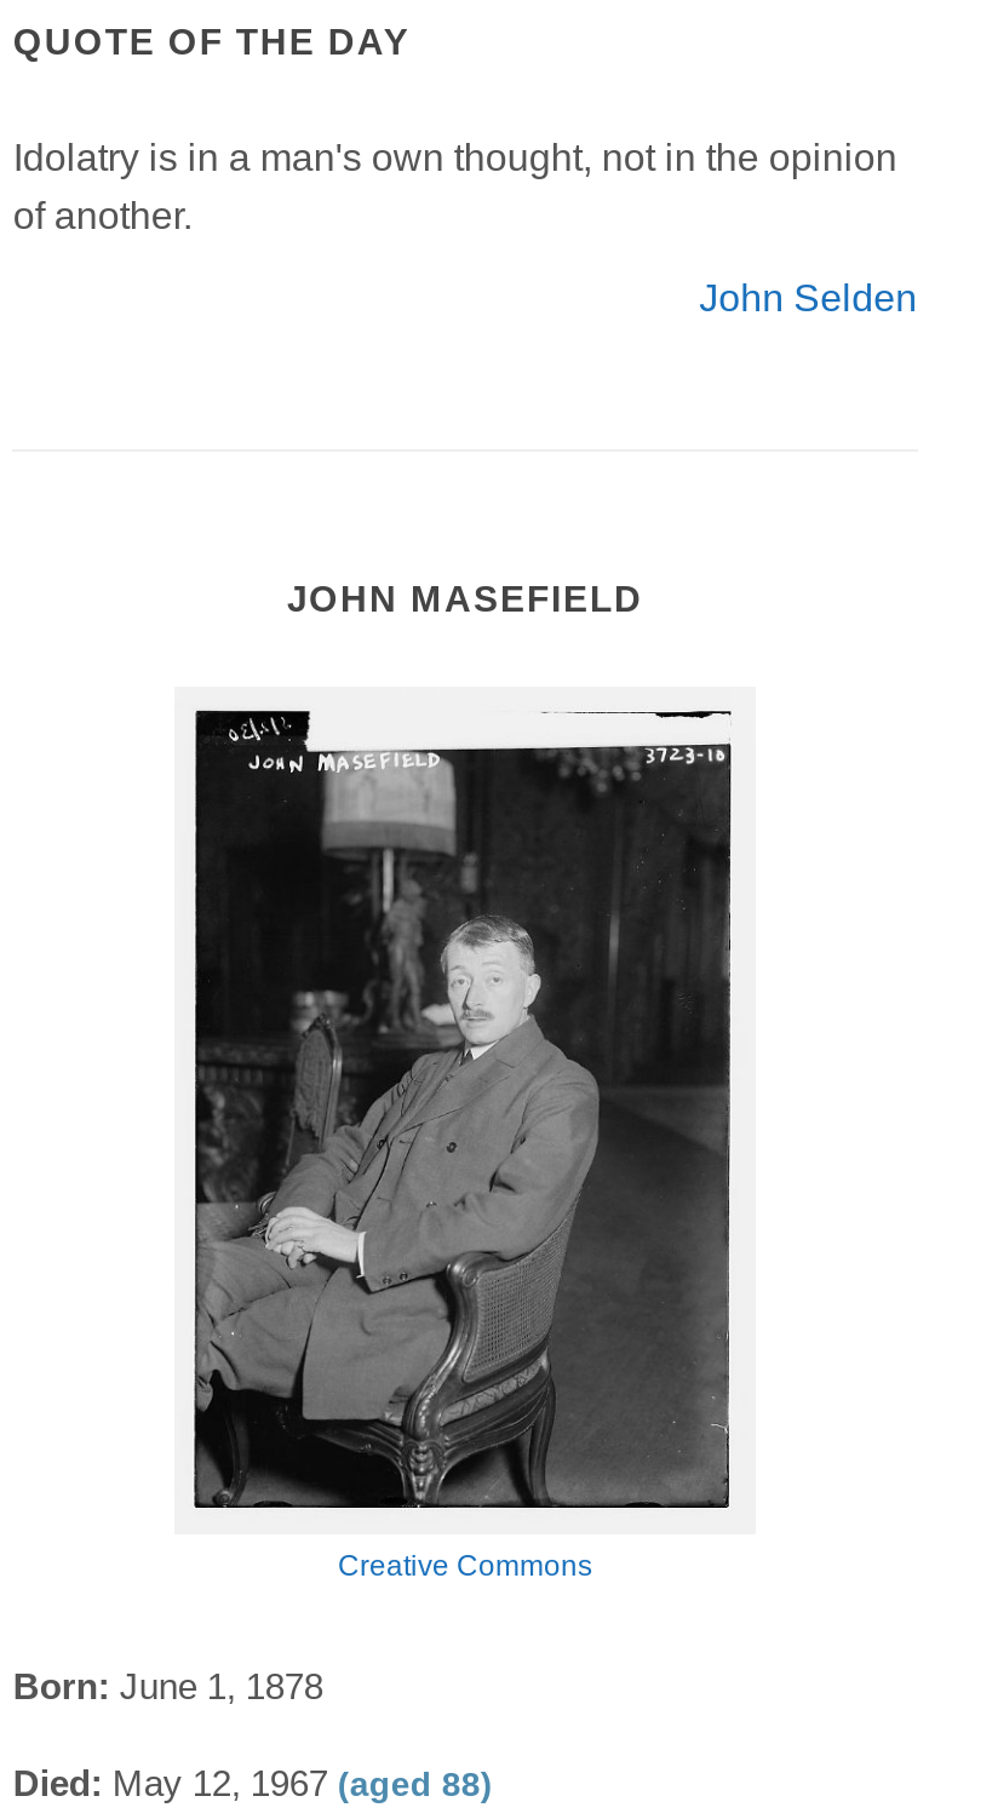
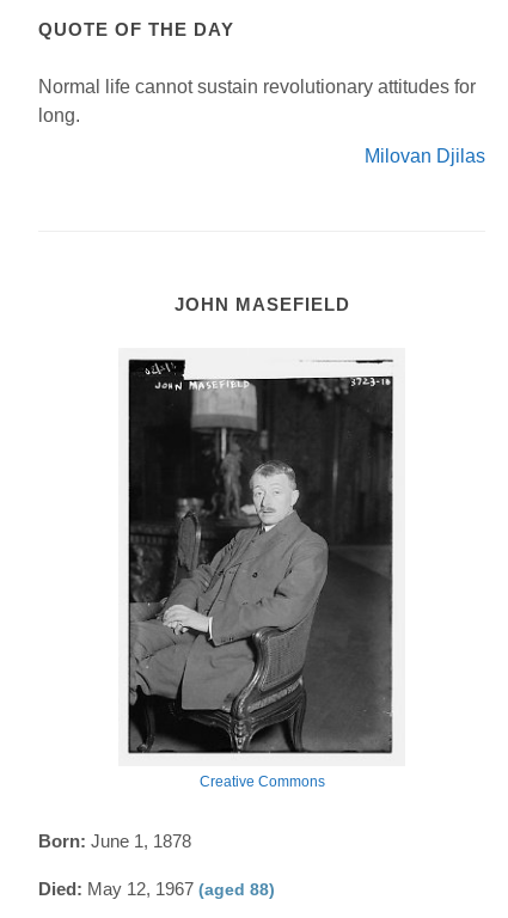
[13,136,897,235] Idolatry is in a man's own thought, not in the opinion | of another. -> [39,76,476,125] Normal life cannot sustain revolutionary attitudes for | long.
[699,276,917,318] John Selden -> [364,145,485,166] Milovan Djilas

